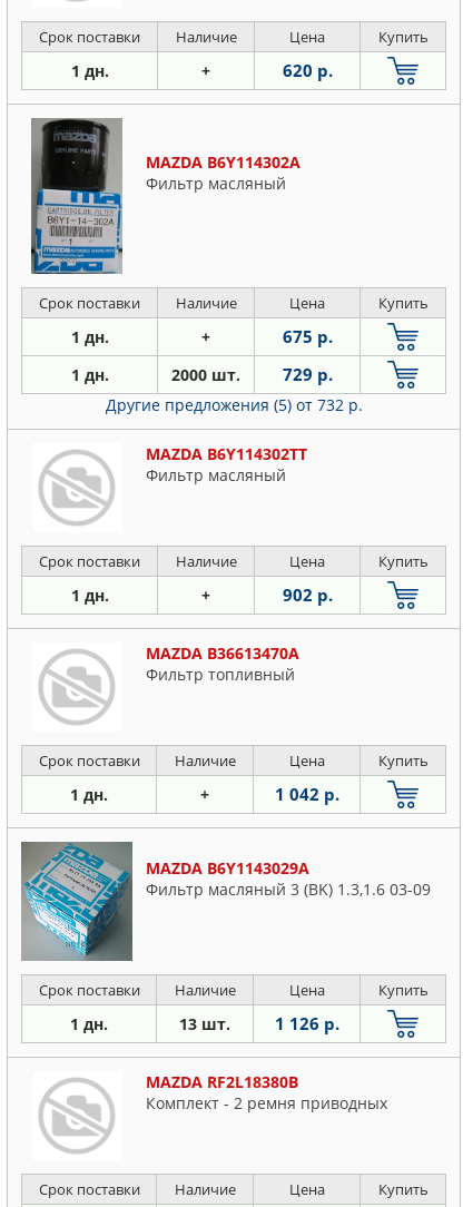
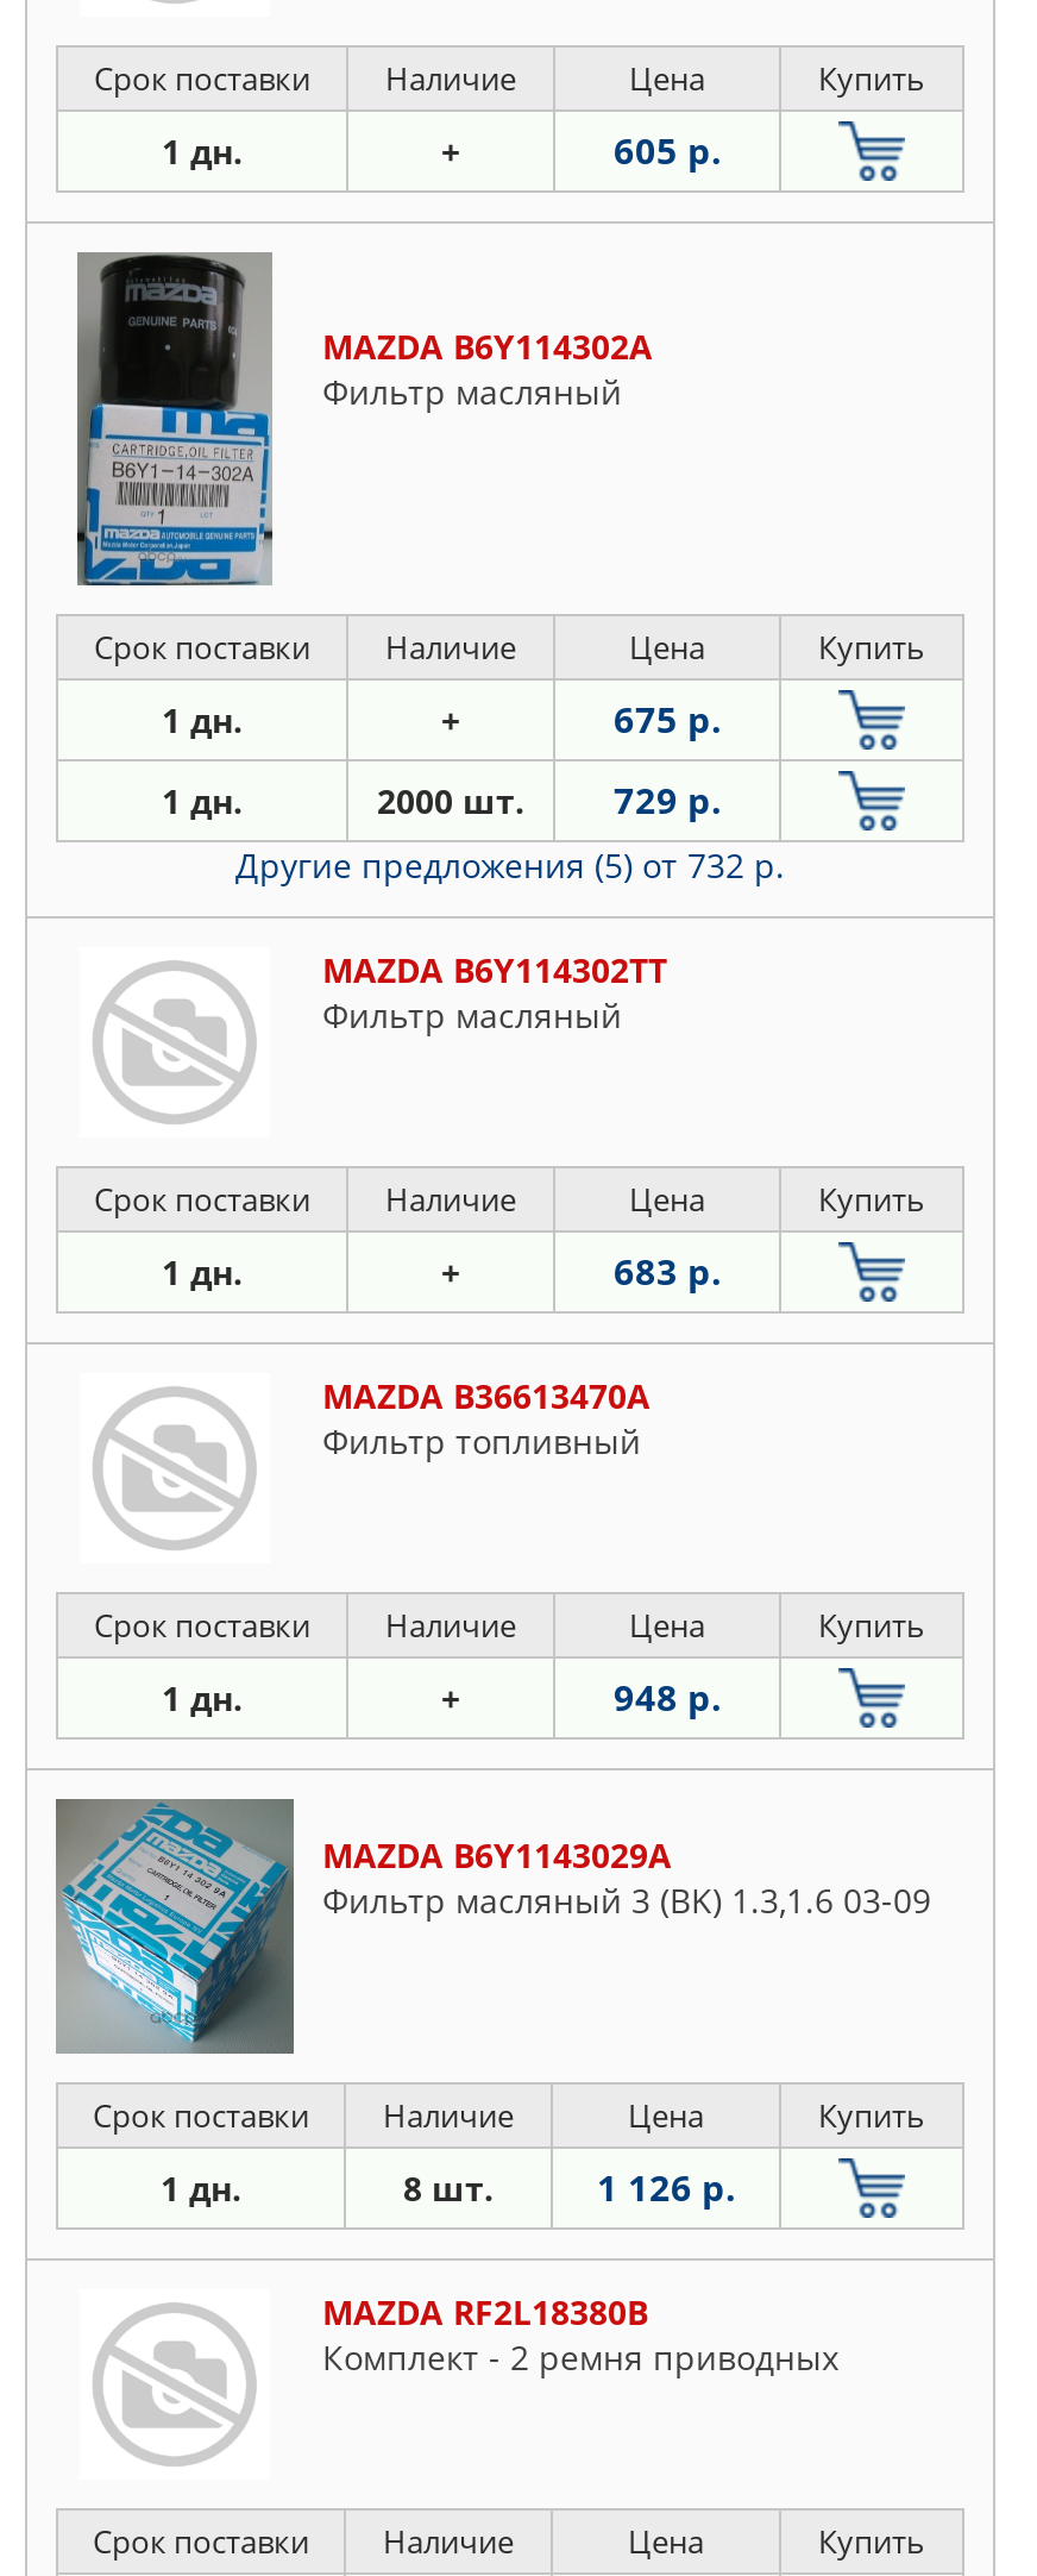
[282,59,332,82] 620 р. -> [614,127,721,175] 605 р.
[282,584,332,606] 902 р. -> [614,1248,721,1295] 683 р.
[274,783,339,805] 1 042 р. -> [614,1674,721,1721] 948 р.
[179,1013,230,1035] 13 шт. -> [403,2166,494,2211] 8 шт.

